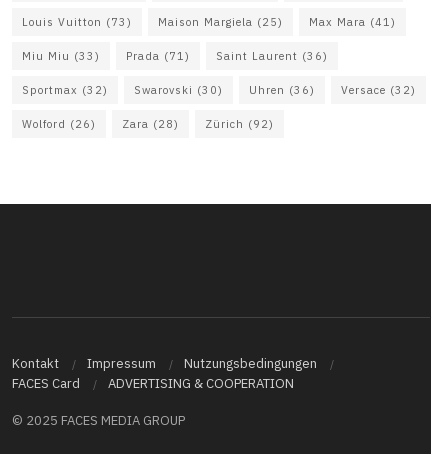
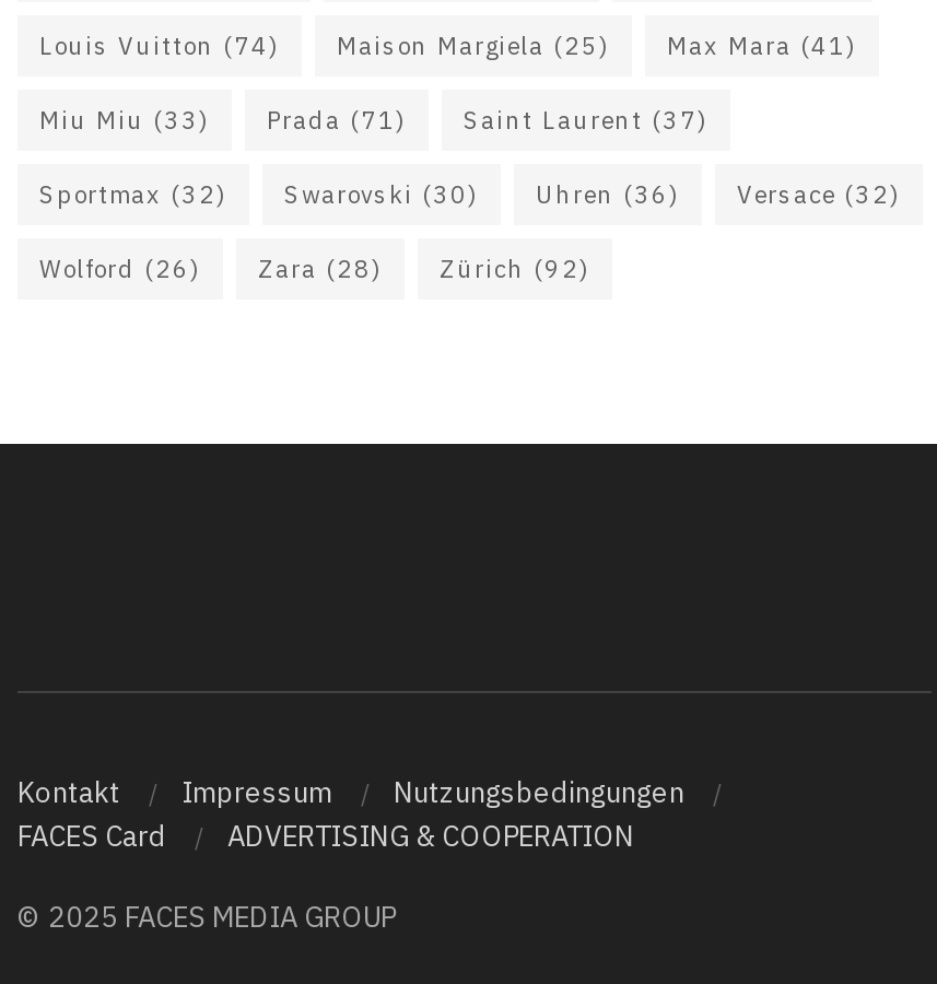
[22,15,132,29] Louis Vuitton (73) -> [39,31,280,61] Louis Vuitton (74)
[216,49,328,63] Saint Laurent (36) -> [464,105,708,136] Saint Laurent (37)

